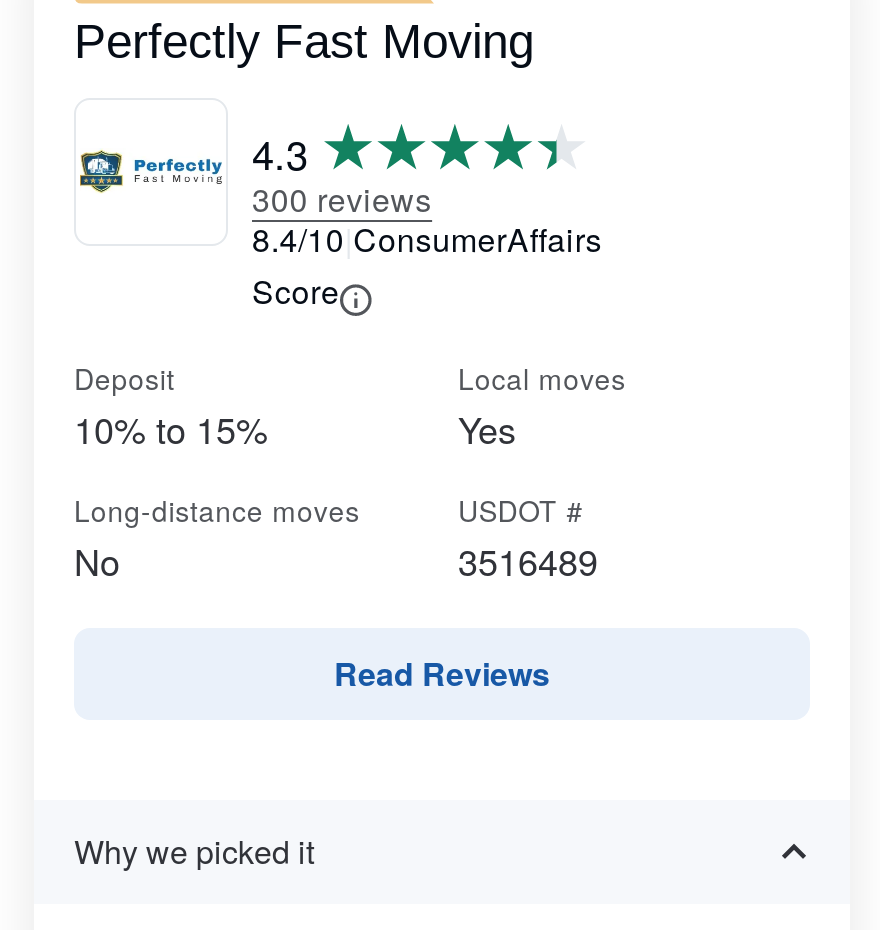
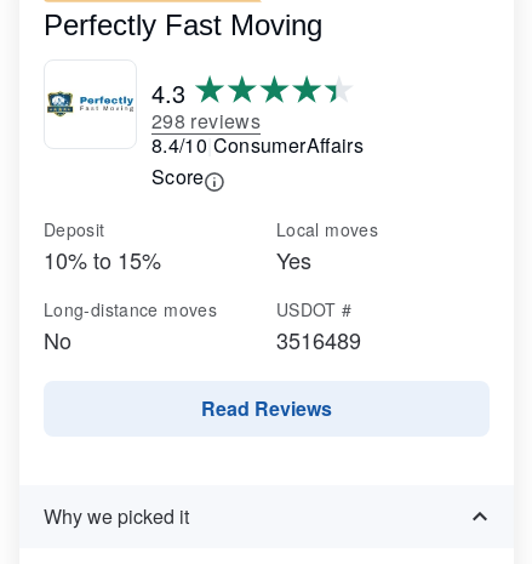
[252,175,432,221] 300 reviews -> [151,106,261,134] 298 reviews

